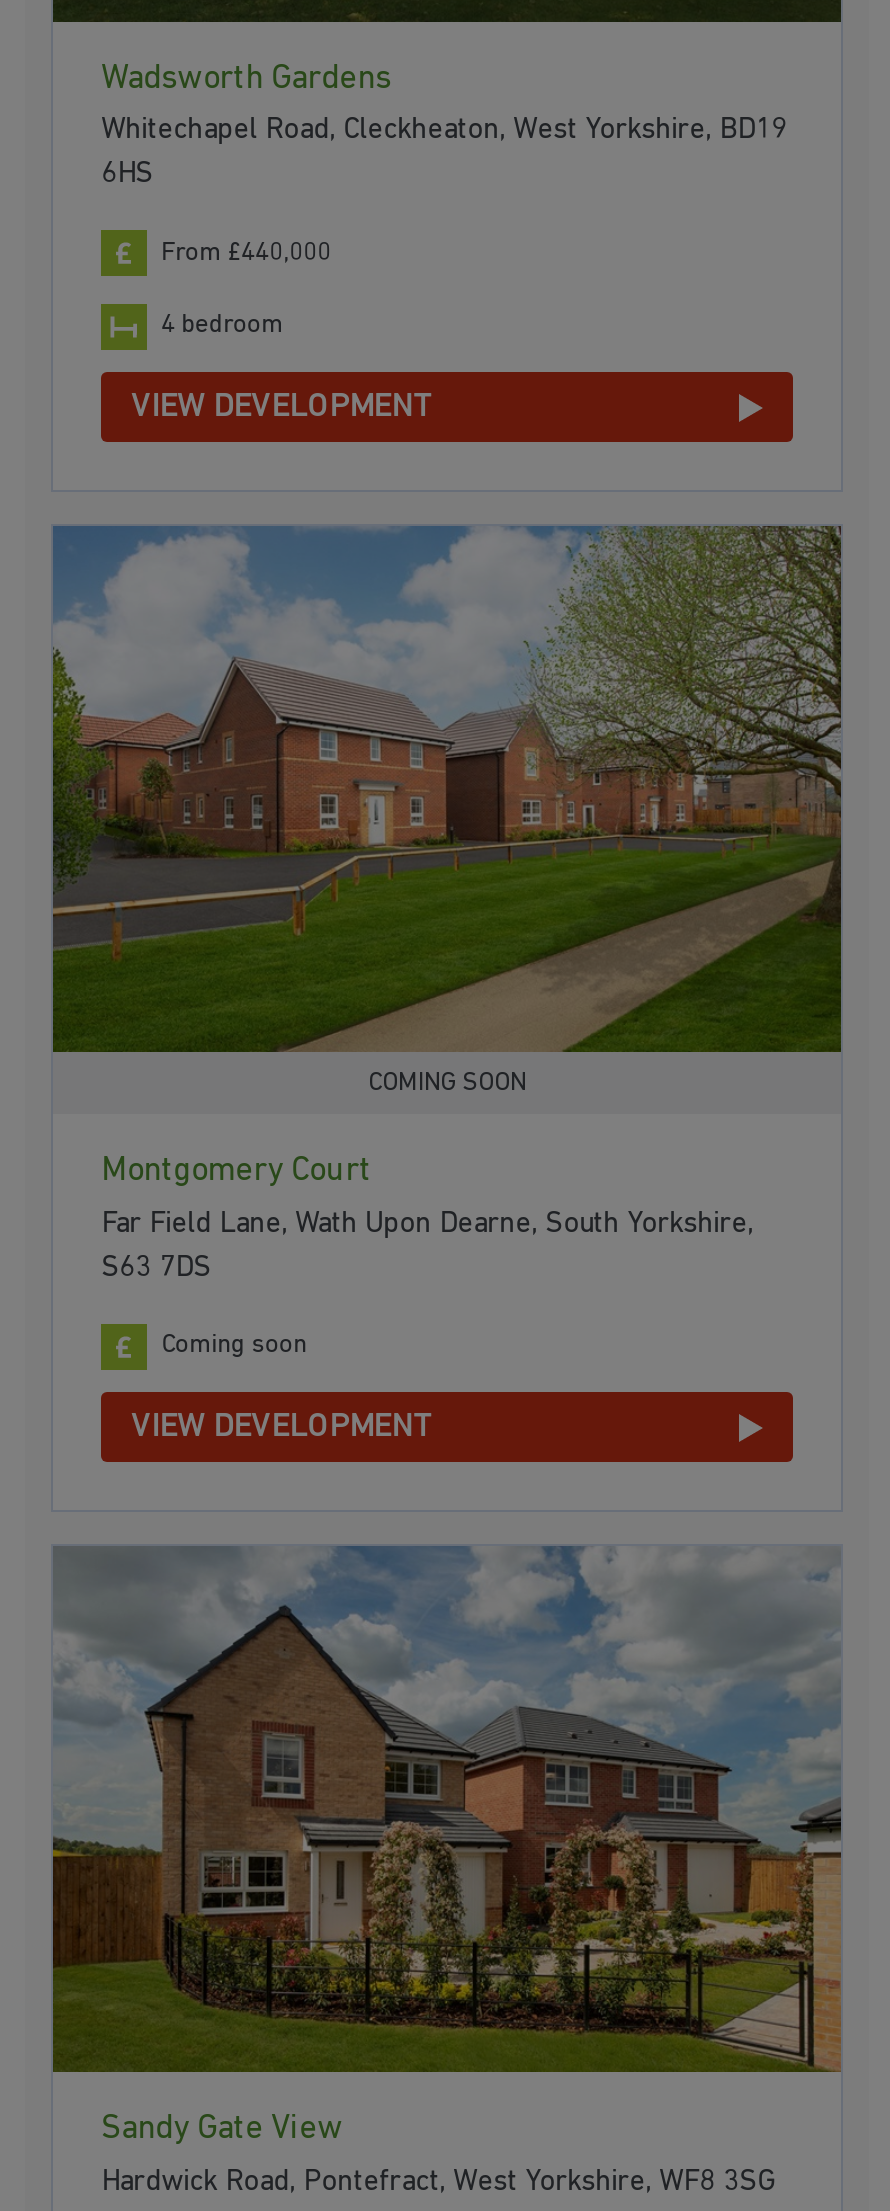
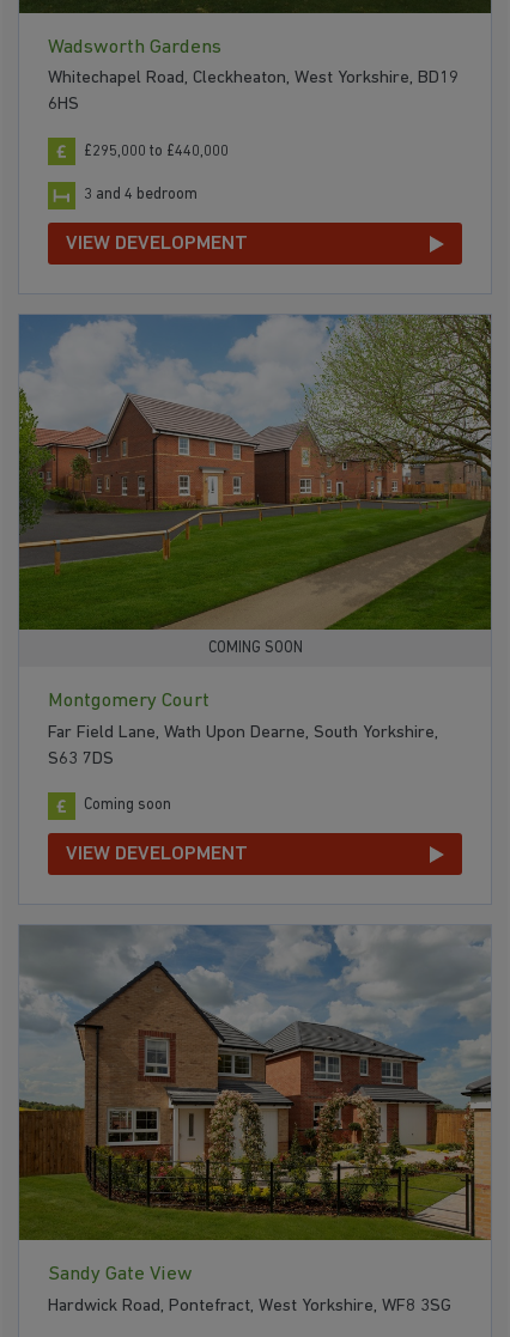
[161,239,331,265] From £440,000 -> [84,143,229,159] £295,000 to £440,000
[161,312,283,338] 4 bedroom -> [84,187,198,203] 3 and 4 bedroom

